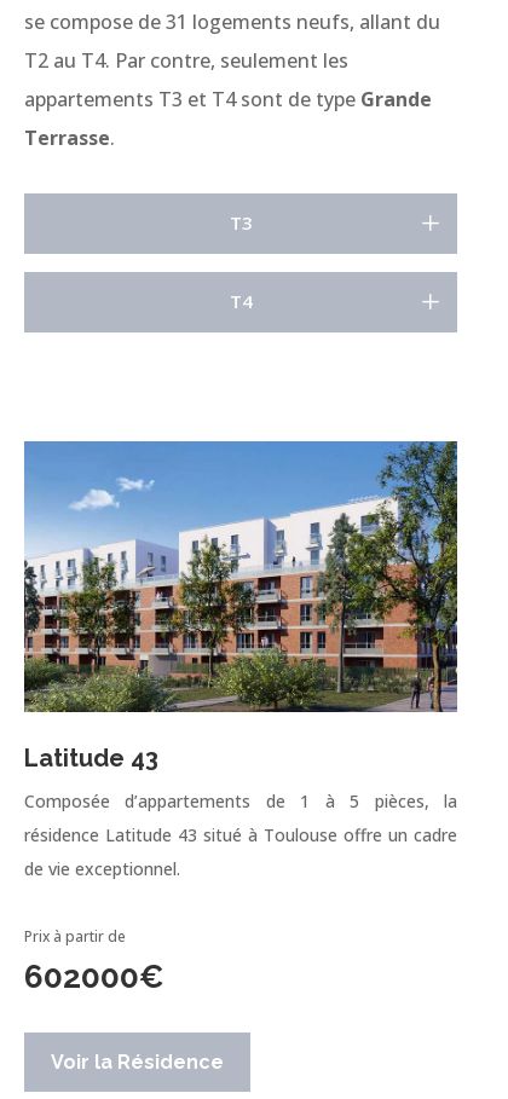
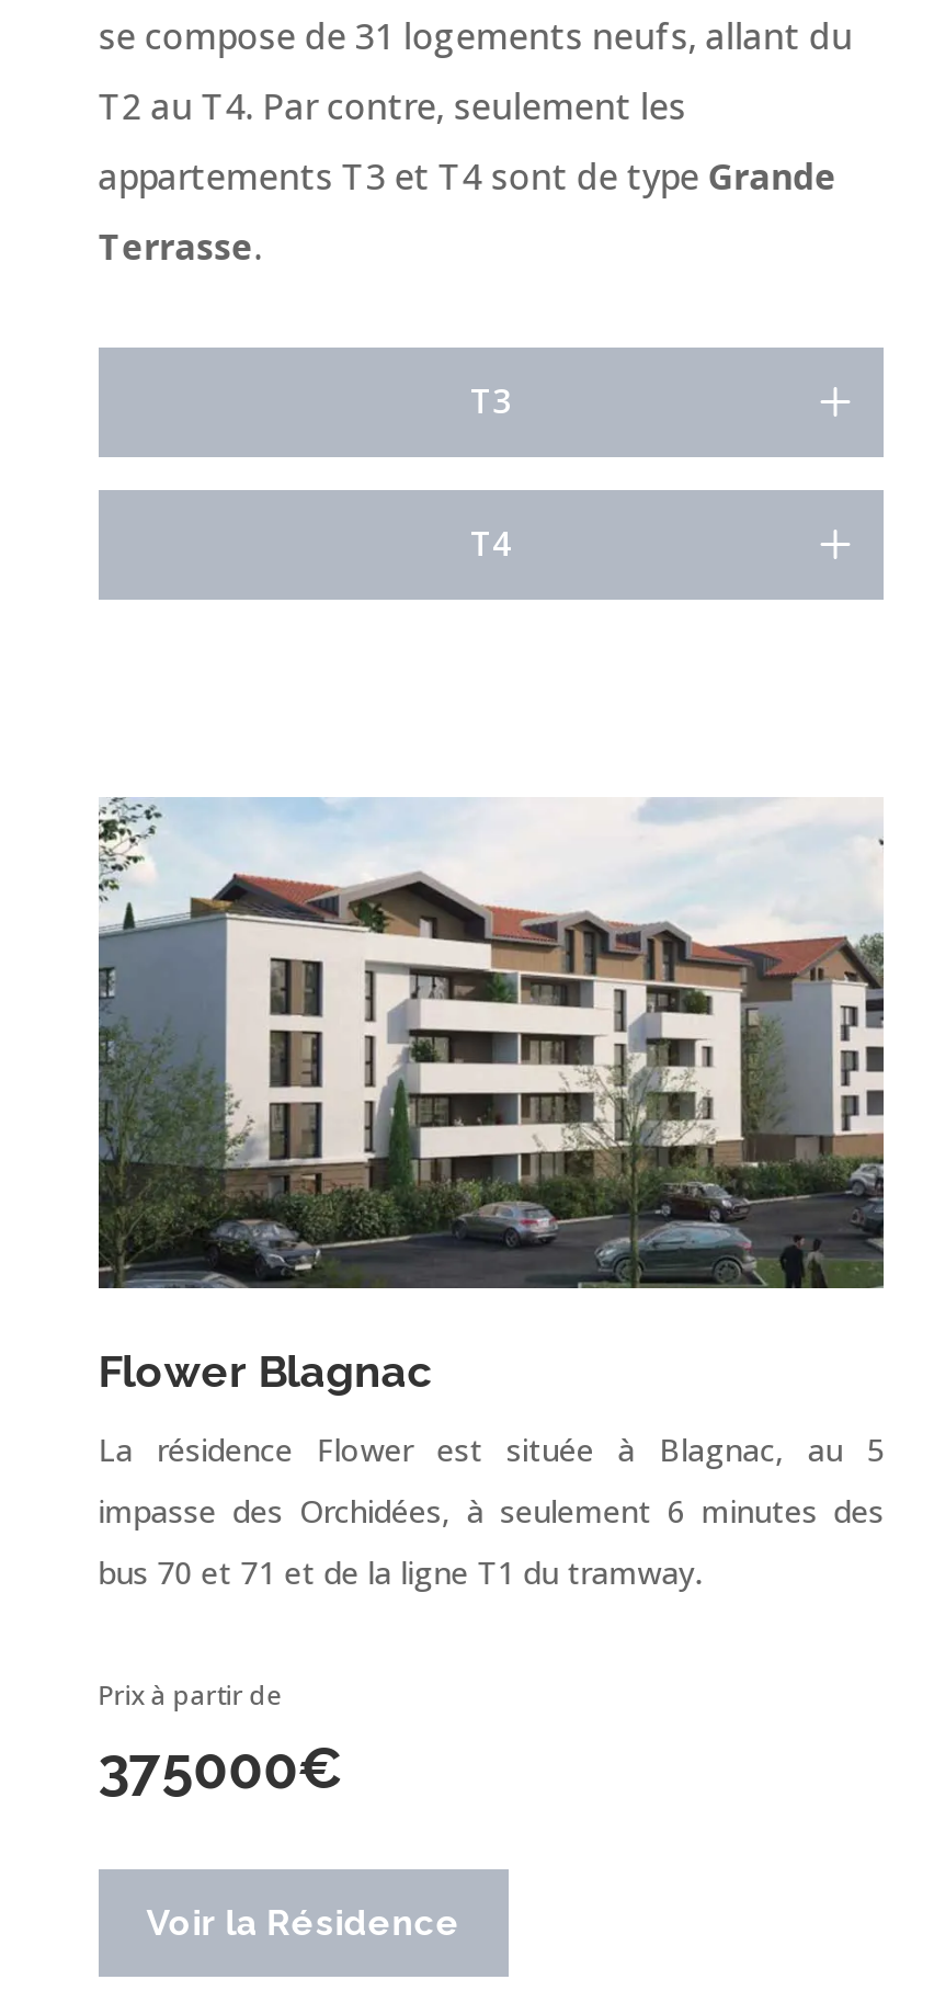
[23,440,458,772] [image] | Latitude 43 -> [96,797,886,1398] [image] | Flower Blagnac
[24,789,457,812] Composée d’appartements de 1 à 5 pièces, la -> [98,1428,884,1470] La résidence Flower est située à Blagnac, au 5
[24,823,457,846] résidence Latitude 43 situé à Toulouse offre un cadre -> [98,1490,884,1531] impasse des Orchidées, à seulement 6 minutes des
[24,857,180,880] de vie exceptionnel. -> [98,1551,701,1593] bus 70 et 71 et de la ligne T1 du tramway.
[24,959,164,995] 602000€ -> [98,1735,344,1801] 375000€

